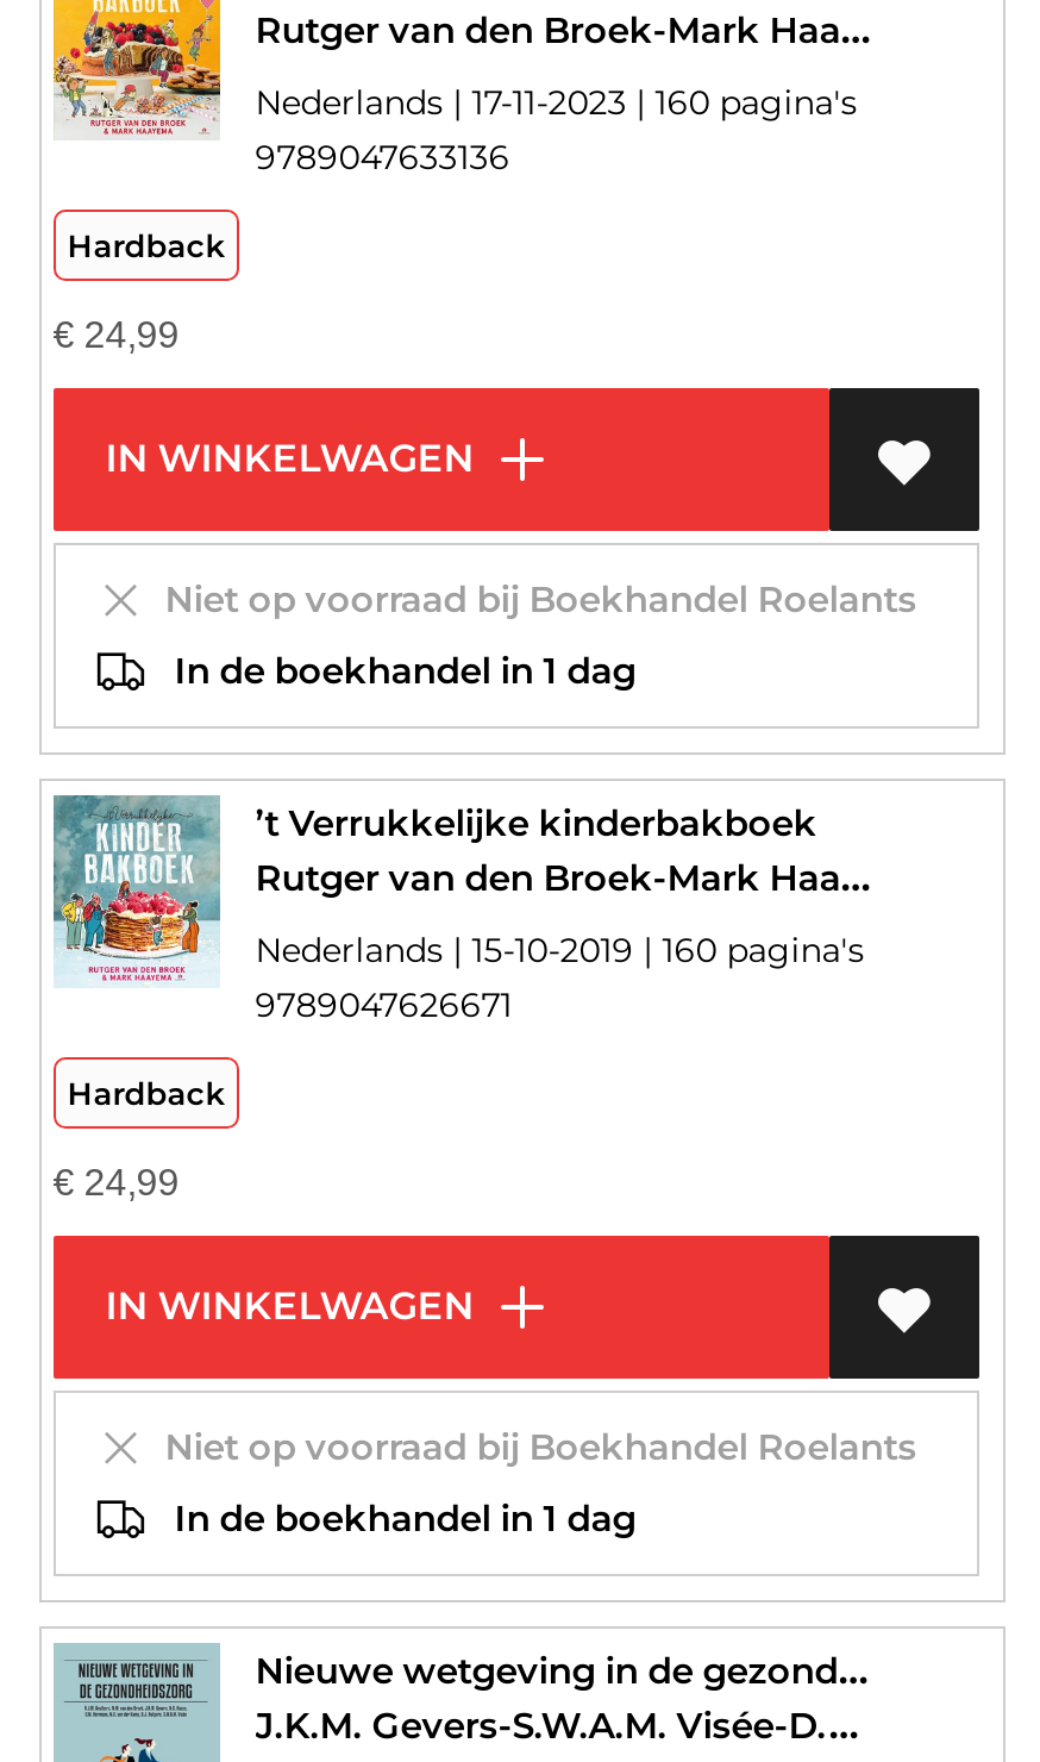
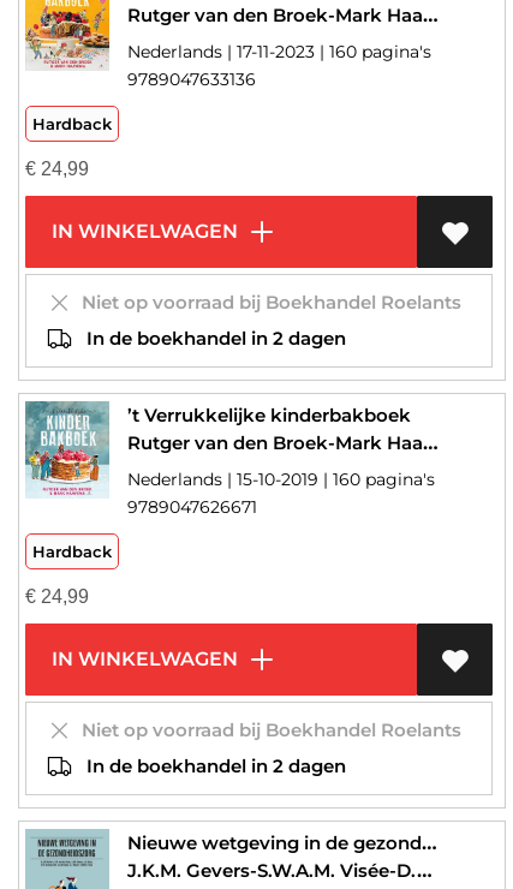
[146,648,636,693] In de boekhandel in 1 dag -> [72,327,346,350] In de boekhandel in 2 dagen
[146,1495,636,1541] In de boekhandel in 1 dag -> [72,754,346,777] In de boekhandel in 2 dagen

